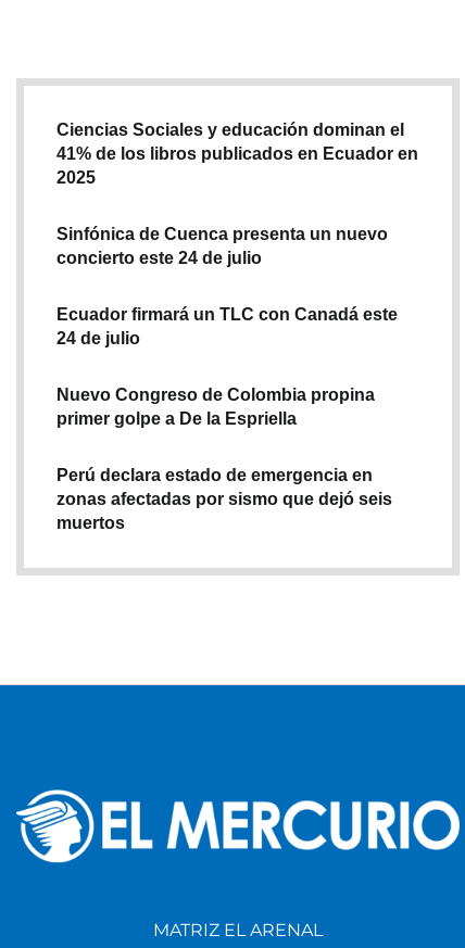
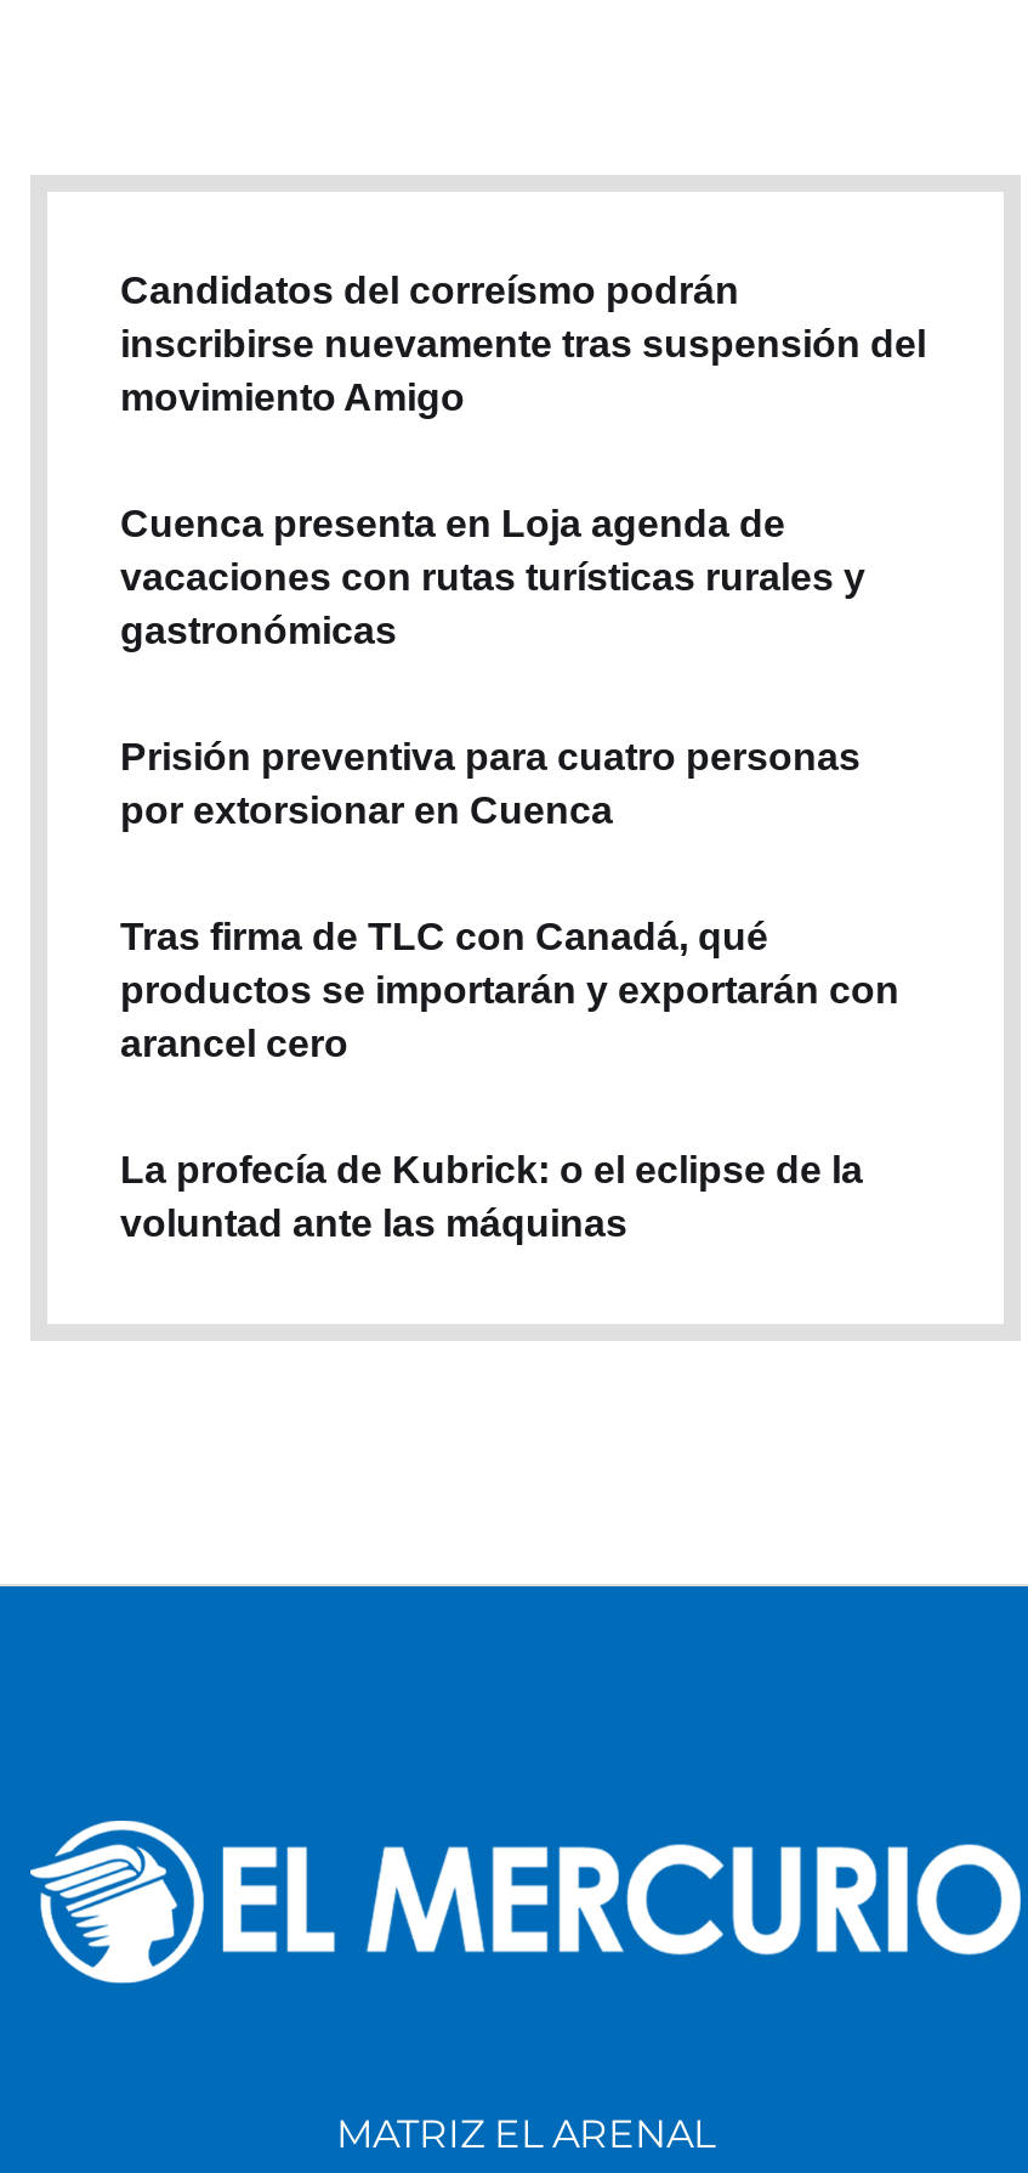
[56,120,418,186] Ciencias Sociales y educación dominan el | 41% de los libros publicados en Ecuador en | 2025 -> [120,269,926,417] Candidatos del correísmo podrán | inscribirse nuevamente tras suspensión del | movimiento Amigo
[56,224,388,267] Sinfónica de Cuenca presenta un nuevo | concierto este 24 de julio -> [120,502,865,650] Cuenca presenta en Loja agenda de | vacaciones con rutas turísticas rurales y | gastronómicas
[56,305,398,347] Ecuador firmará un TLC con Canadá este | 24 de julio -> [120,735,861,830] Prisión preventiva para cuatro personas | por extorsionar en Cuenca
[56,385,375,428] Nuevo Congreso de Colombia propina | primer golpe a De la Espriella -> [120,915,899,1063] Tras firma de TLC con Canadá, qué | productos se importarán y exportarán con | arancel cero
[56,466,392,532] Perú declara estado de emergencia en | zonas afectadas por sismo que dejó seis | muertos -> [120,1148,863,1243] La profecía de Kubrick: o el eclipse de la | voluntad ante las máquinas

